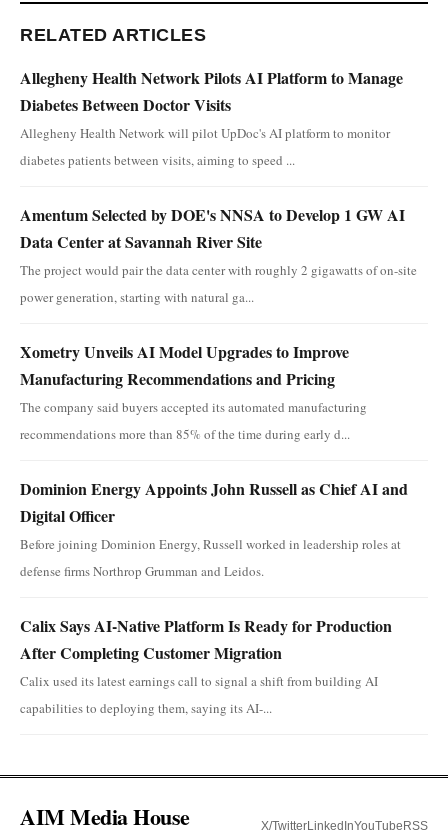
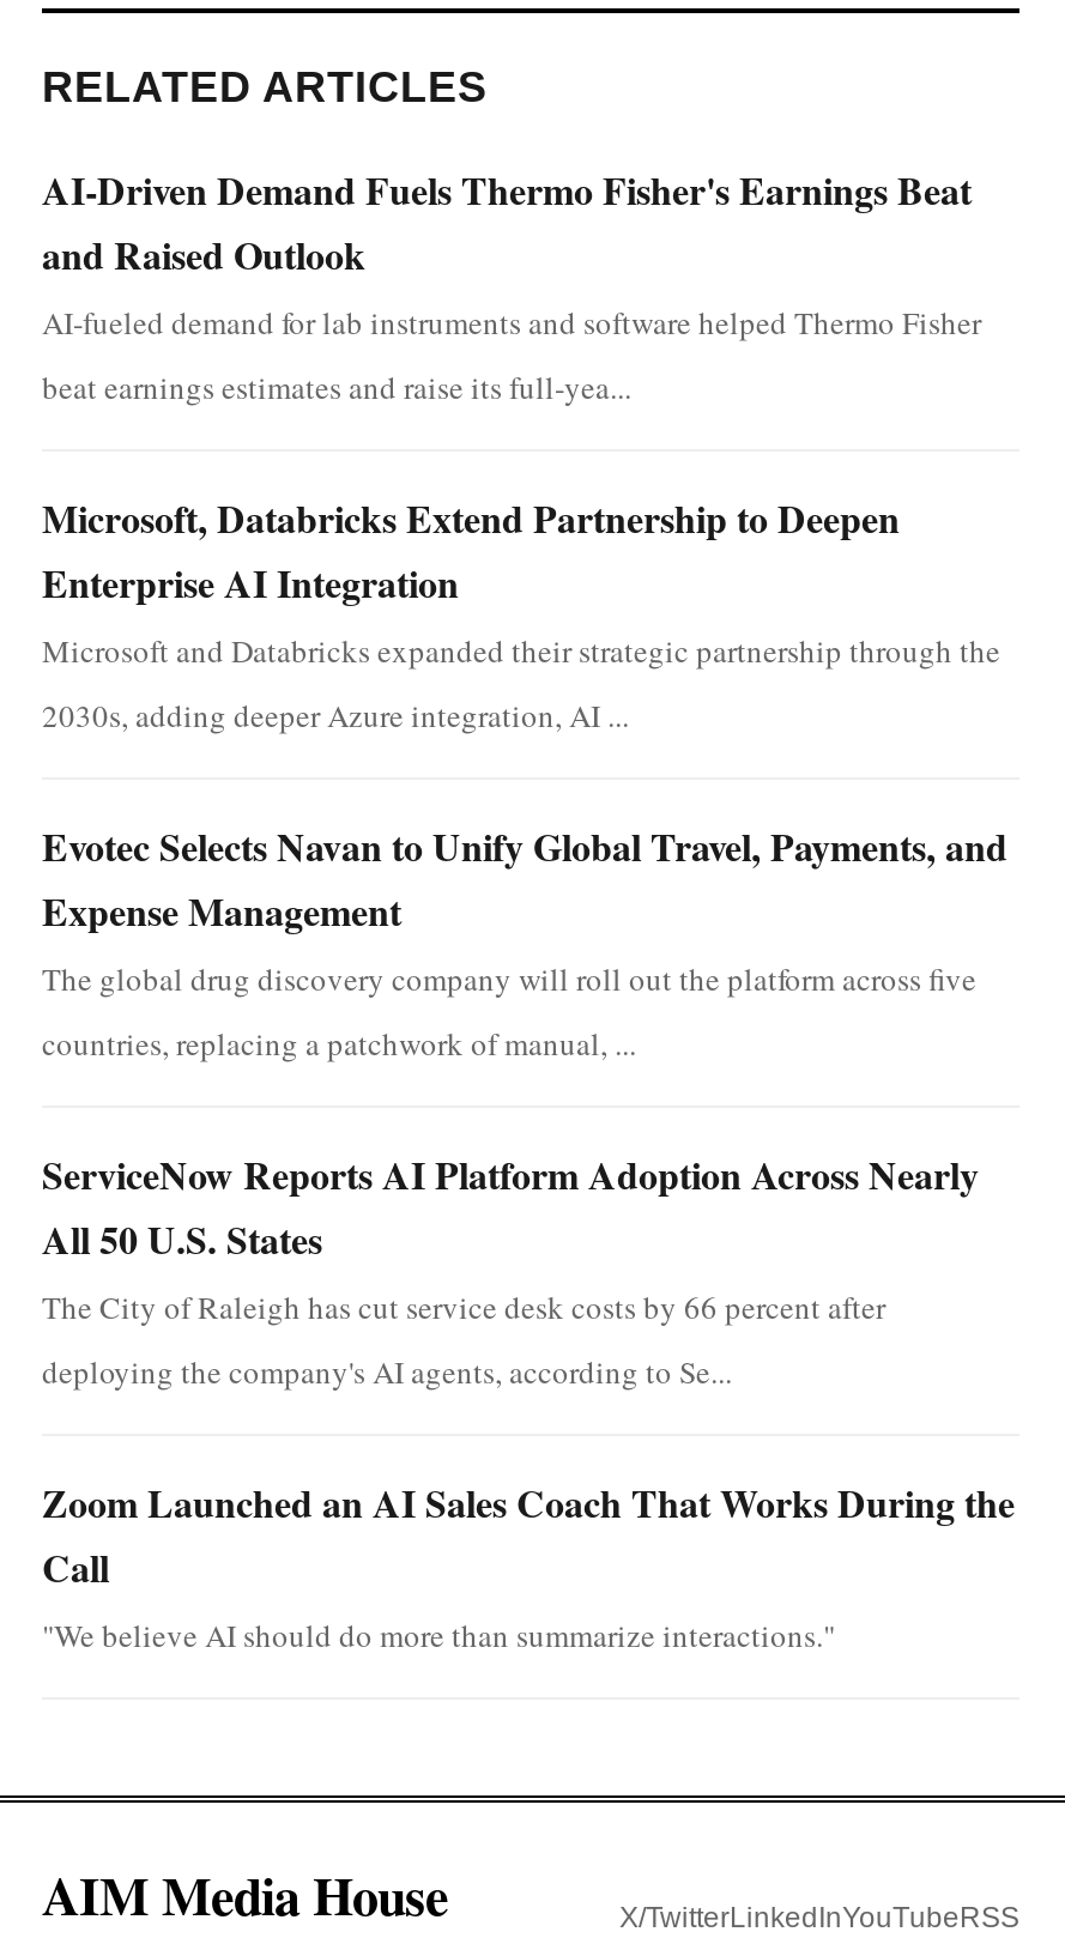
[20,65,417,716] Allegheny Health Network Pilots AI Platform to Manage | Diabetes Between Doctor Visits | Allegheny Health Network will pilot UpDoc's AI platform to monitor | diabetes patients between visits, aiming to speed ... | Amentum Selected by DOE's NNSA to Develop 1 GW AI | Data Center at Savannah River Site | The project would pair the data center with roughly 2 gigawatts of on-site | power generation, starting with natural ga... | Xometry Unveils AI Model Upgrades to Improve | Manufacturing Recommendations and Pricing | The company said buyers accepted its automated manufacturing | recommendations more than 85% of the time during early d... | Dominion Energy Appoints John Russell as Chief AI and | Digital Officer | Before joining Dominion Energy, Russell worked in leadership roles at | defense firms Northrop Grumman and Leidos. | Calix Says AI-Native Platform Is Ready for Production | After Completing Customer Migration | Calix used its latest earnings call to signal a shift from building AI | capabilities to deploying them, saying its AI-... -> [42,161,1015,1655] AI-Driven Demand Fuels Thermo Fisher's Earnings Beat | and Raised Outlook | AI-fueled demand for lab instruments and software helped Thermo Fisher | beat earnings estimates and raise its full-yea... | Microsoft, Databricks Extend Partnership to Deepen | Enterprise AI Integration | Microsoft and Databricks expanded their strategic partnership through the | 2030s, adding deeper Azure integration, AI ... | Evotec Selects Navan to Unify Global Travel, Payments, and | Expense Management | The global drug discovery company will roll out the platform across five | countries, replacing a patchwork of manual, ... | ServiceNow Reports AI Platform Adoption Across Nearly | All 50 U.S. States | The City of Raleigh has cut service desk costs by 66 percent after | deploying the company's AI agents, according to Se... | Zoom Launched an AI Sales Coach That Works During the | Call | "We believe AI should do more than summarize interactions."

